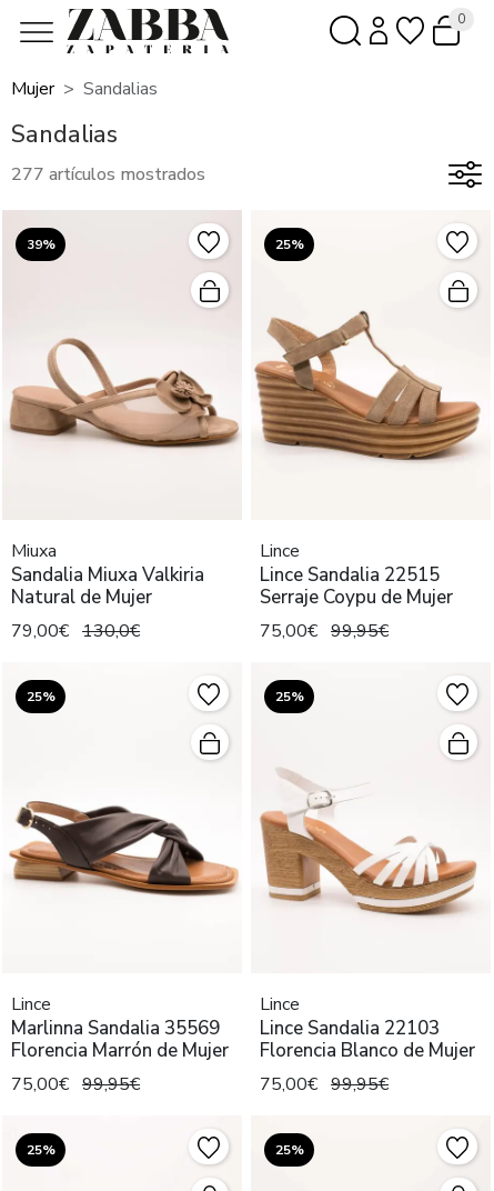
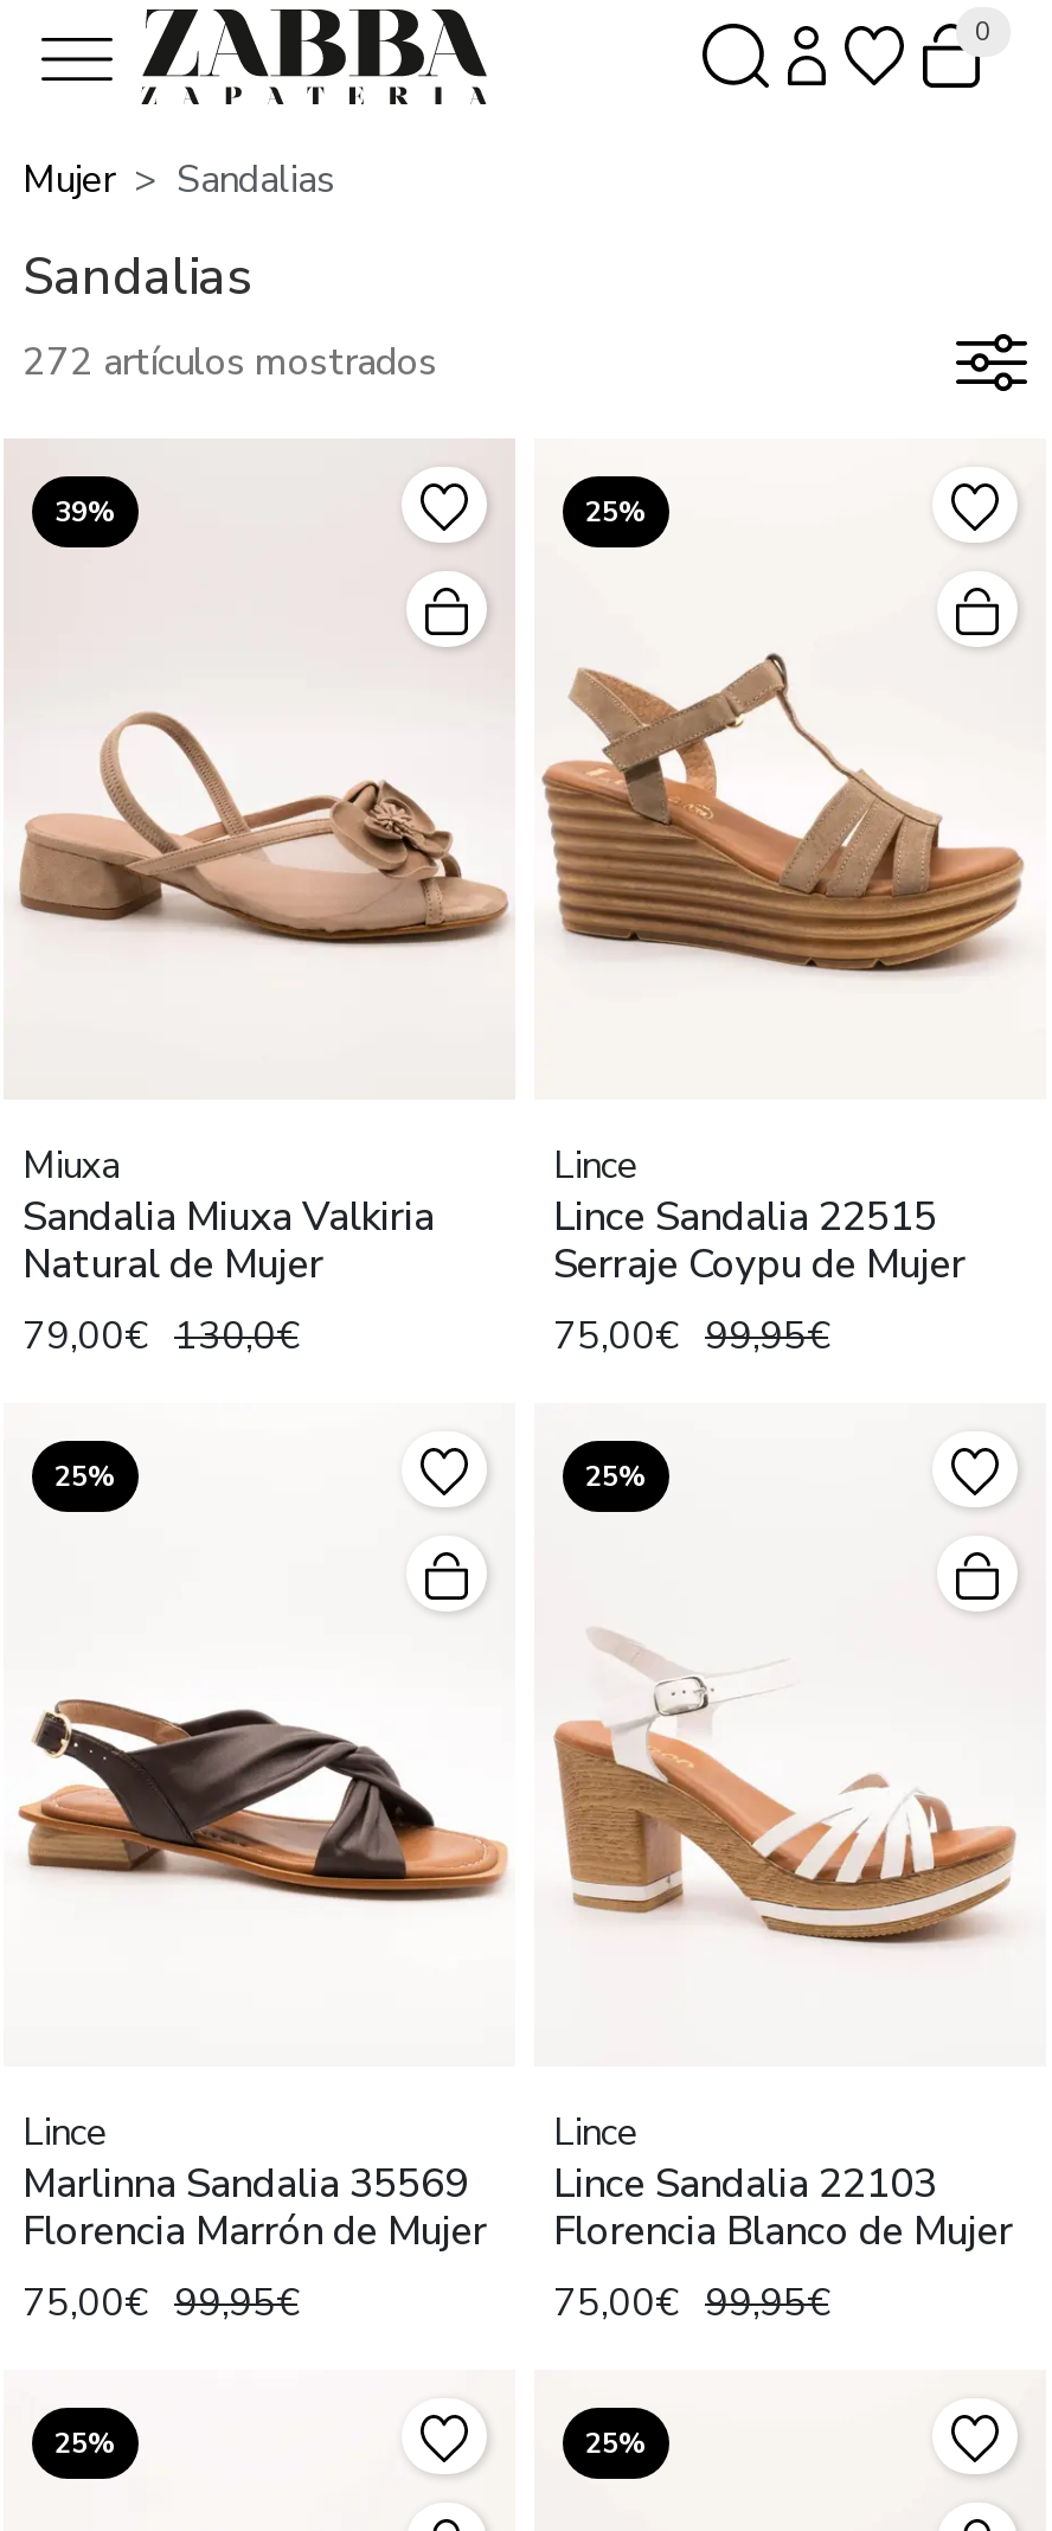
[11,162,205,187] 277 artículos mostrados -> [23,337,437,389] 272 artículos mostrados

